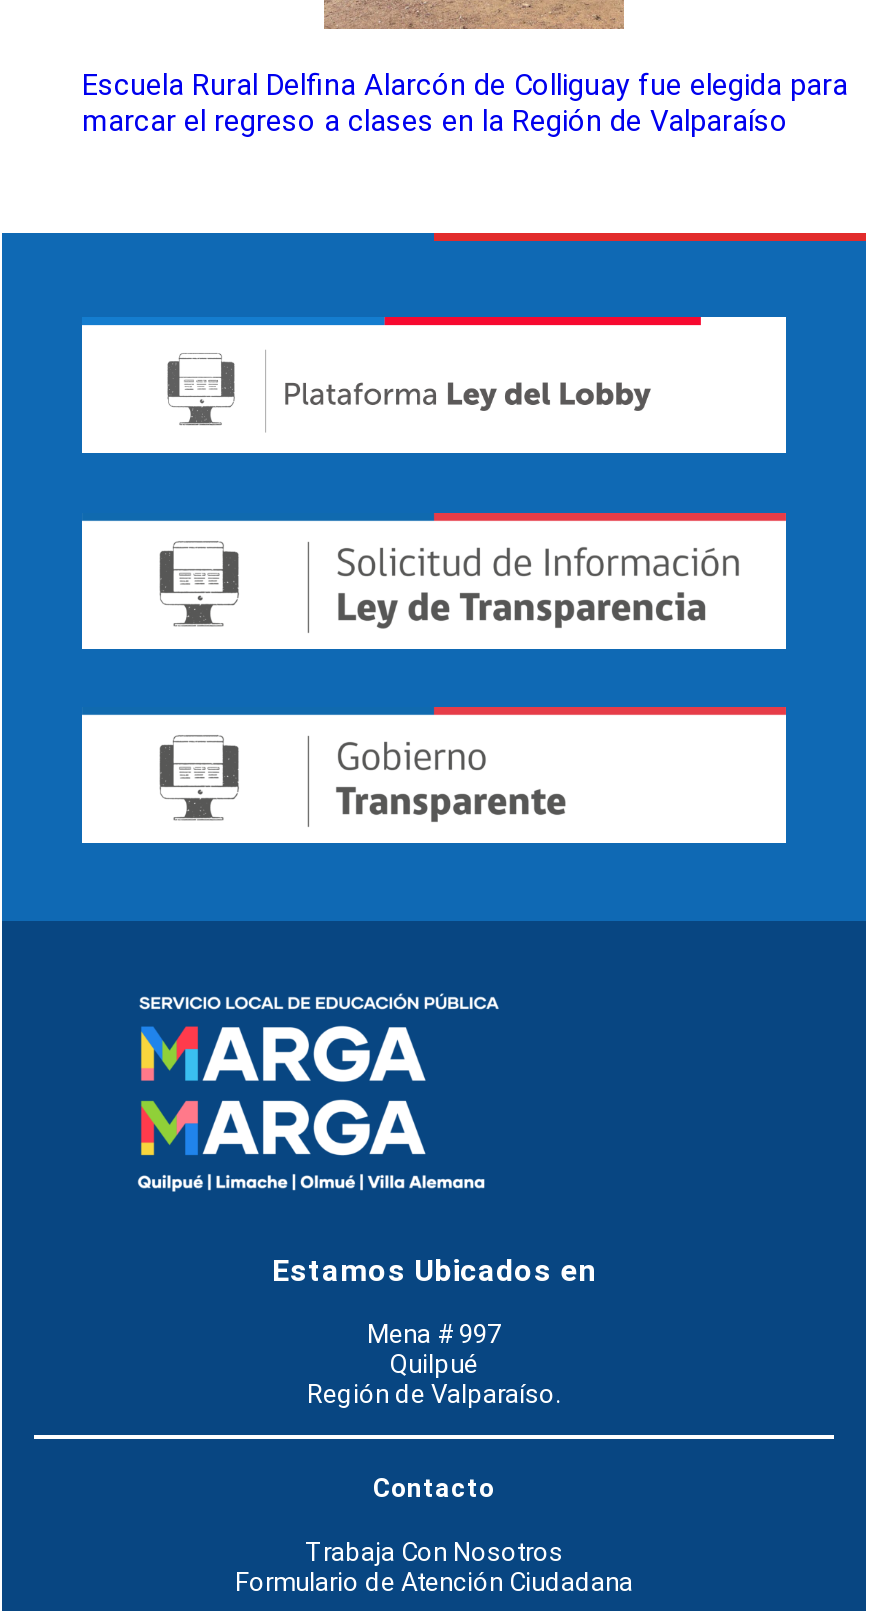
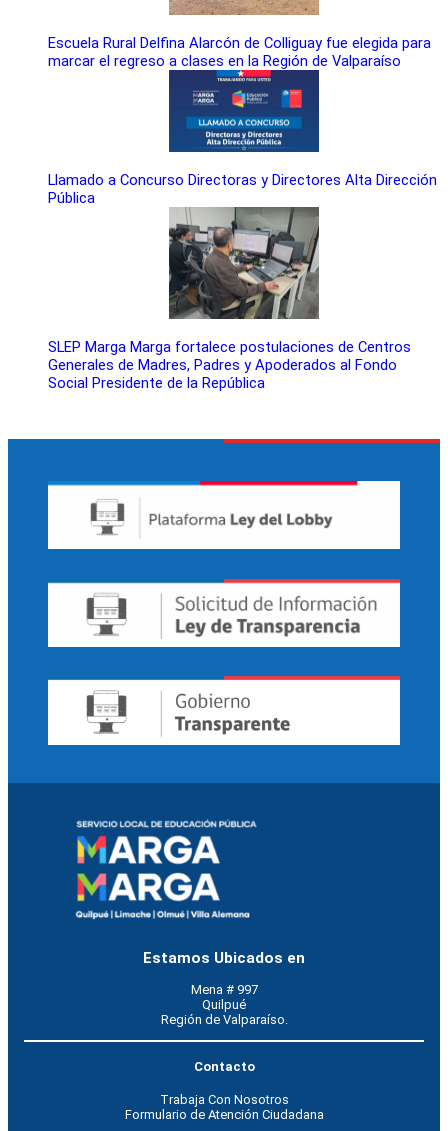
none -> [48,72,437,207] [image] | Llamado a Concurso Directoras y Directores Alta Dirección | Pública
none -> [48,196,411,392] [image] | SLEP Marga Marga fortalece postulaciones de Centros | Generales de Madres, Padres y Apoderados al Fondo | Social Presidente de la República

